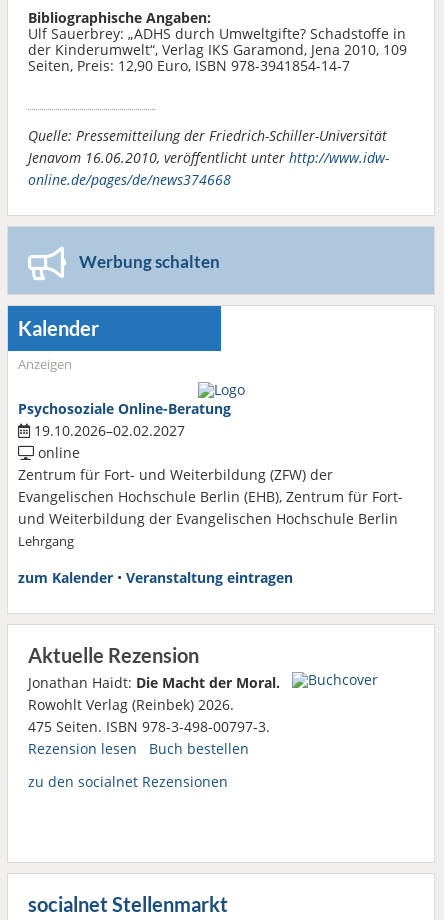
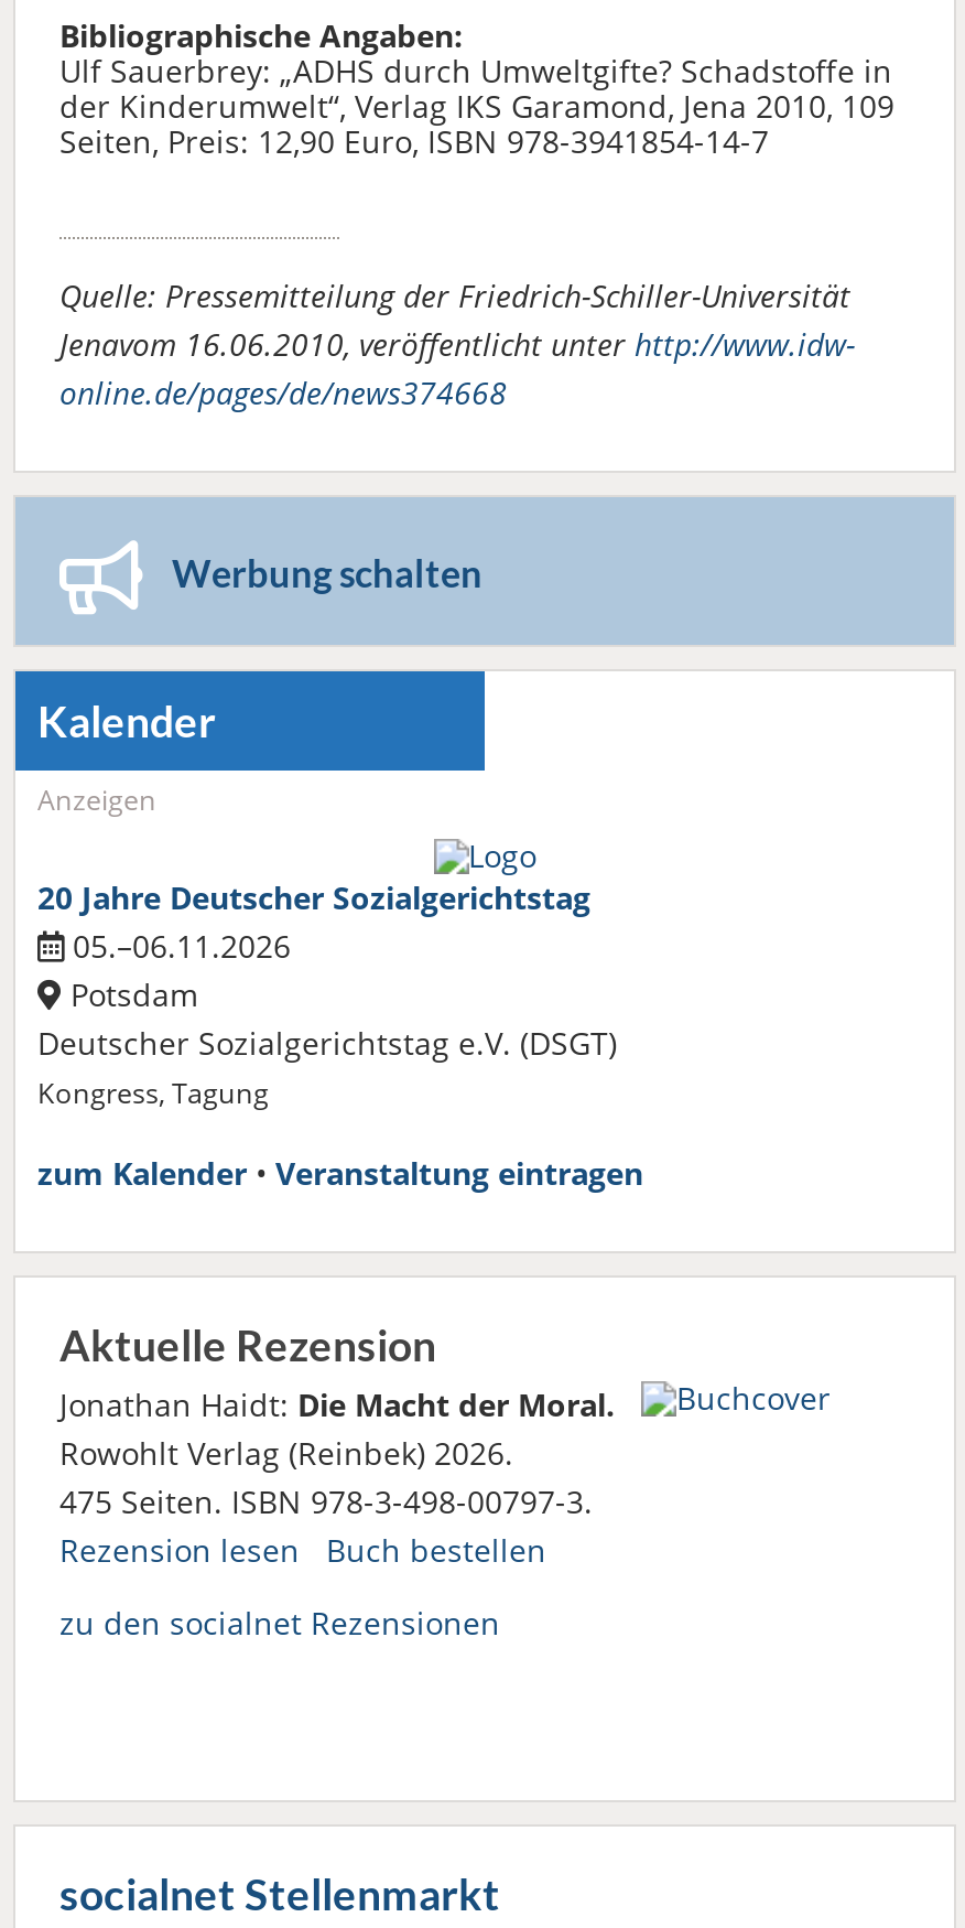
[18,399,403,550] Psychosoziale Online-Beratung | 19.10.2026–02.02.2027 | online | Zentrum für Fort- und Weiterbildung (ZFW) der | Evangelischen Hochschule Berlin (EHB), Zentrum für Fort- | und Weiterbildung der Evangelischen Hochschule Berlin | Lehrgang -> [37,876,617,1112] 20 Jahre Deutscher Sozialgerichtstag | 05.–06.11.2026 | Potsdam | Deutscher Sozialgerichtstag e.V. (DSGT) | Kongress, Tagung

